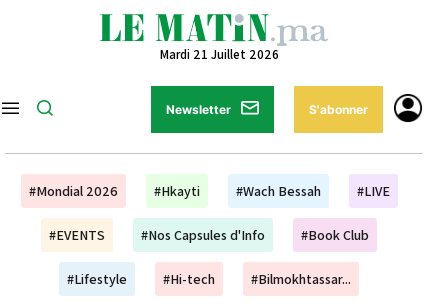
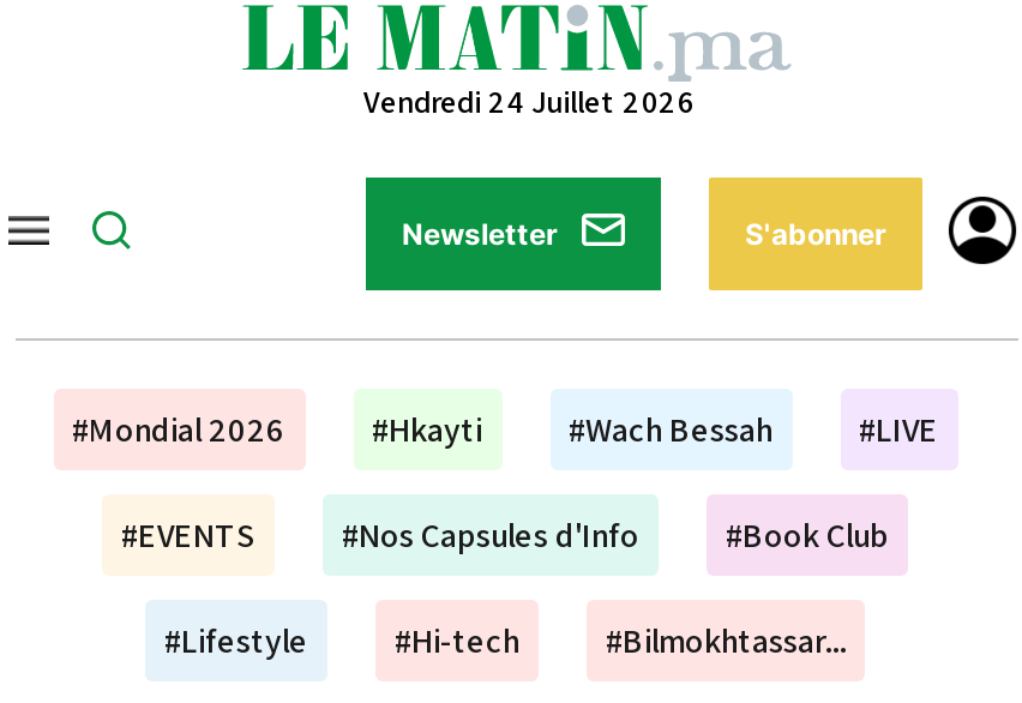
[159,46,278,63] Mardi 21 Juillet 2026 -> [363,82,695,122] Vendredi 24 Juillet 2026

